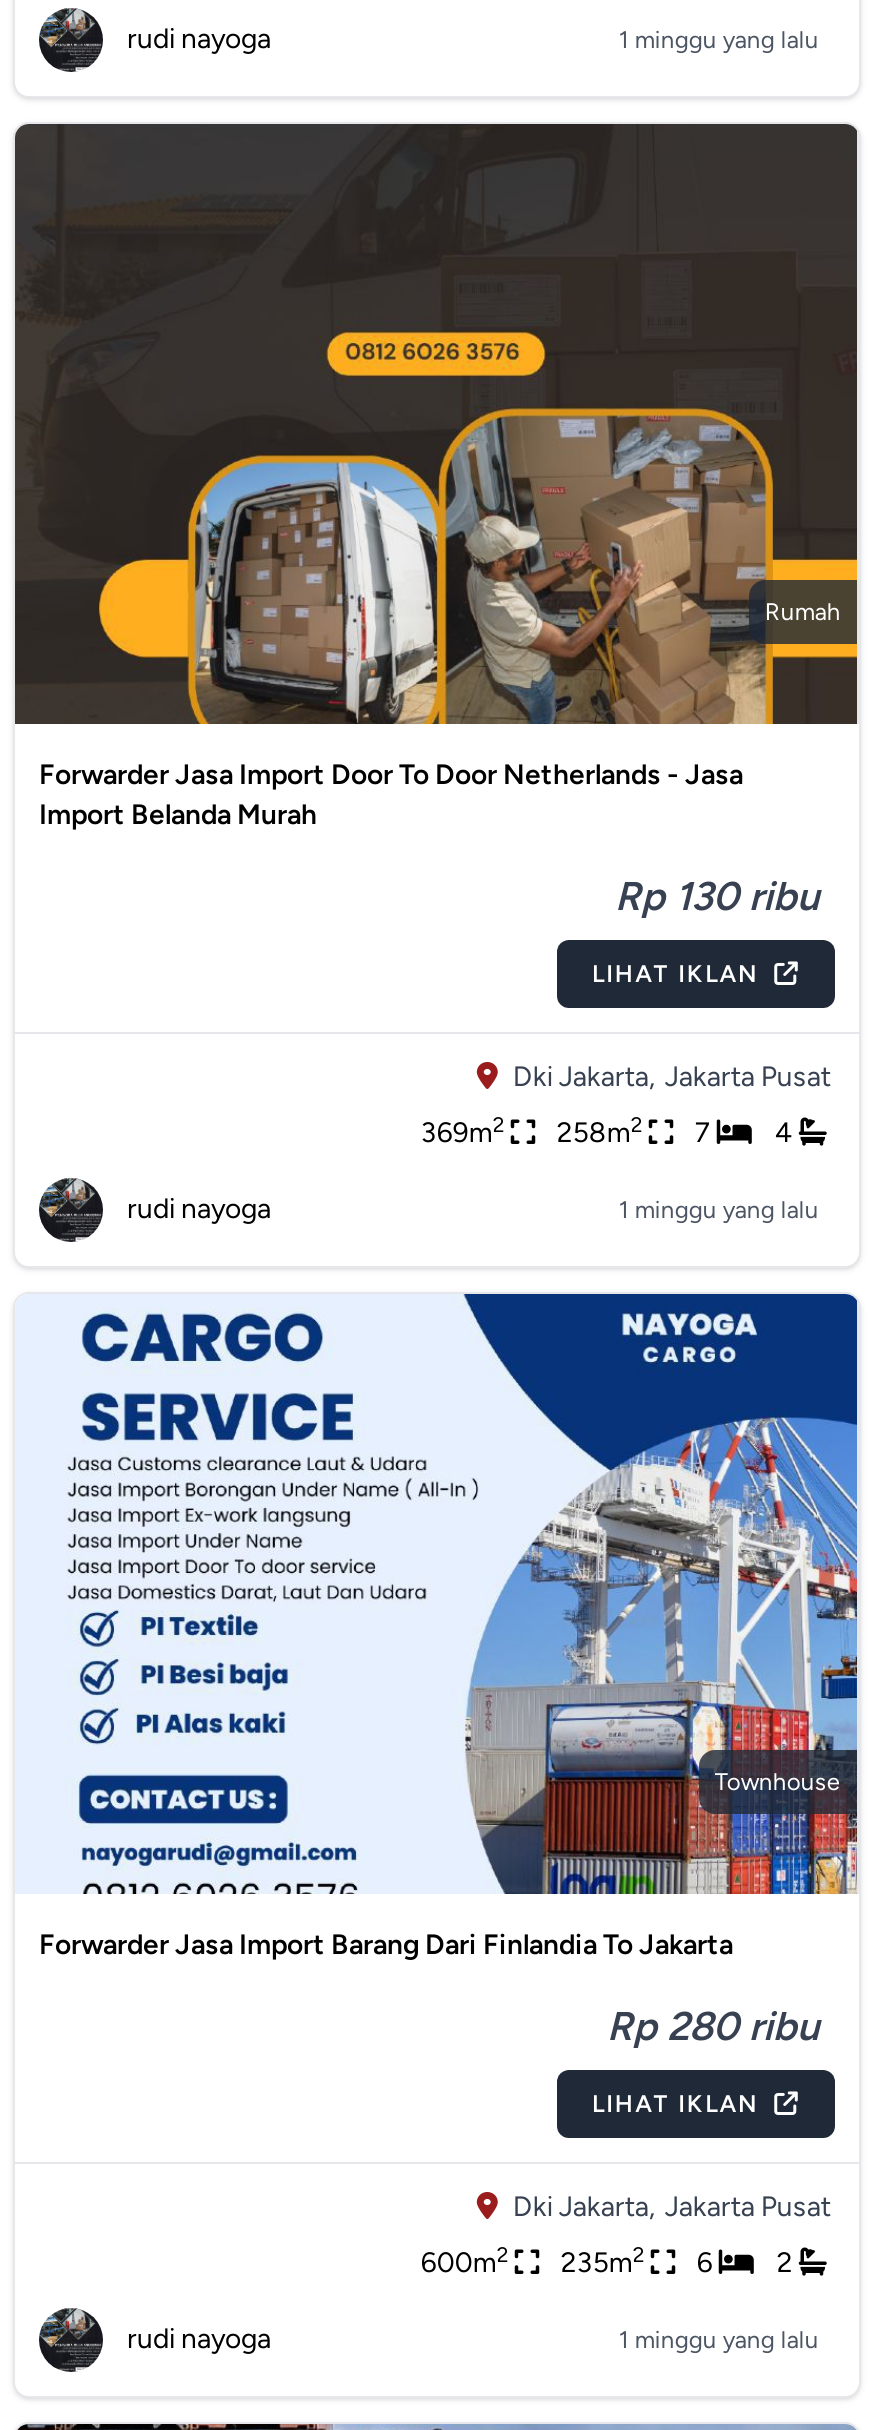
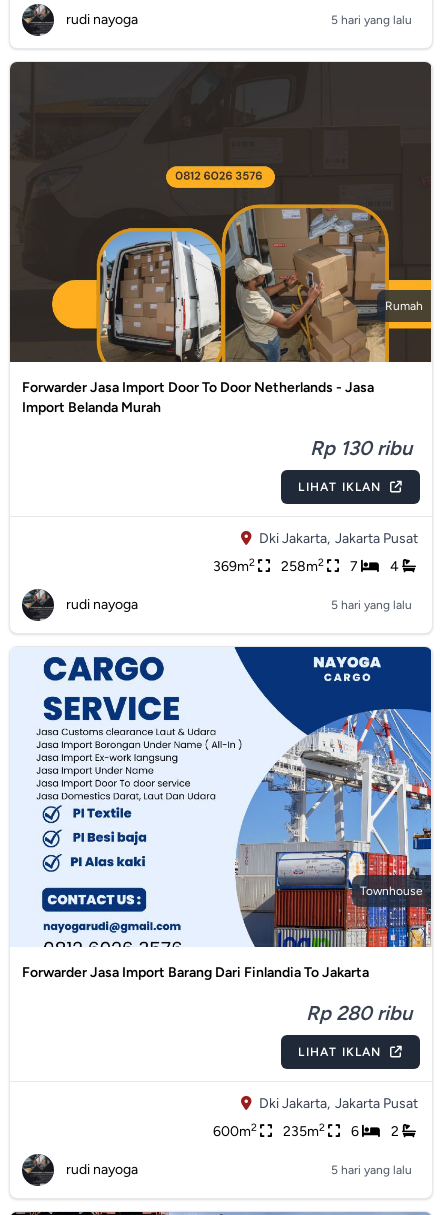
[619,26,819,54] 1 minggu yang lalu -> [331,13,412,27] 5 hari yang lalu
[619,1196,819,1224] 1 minggu yang lalu -> [331,598,412,612] 5 hari yang lalu
[619,2326,819,2354] 1 minggu yang lalu -> [331,1163,412,1177] 5 hari yang lalu

